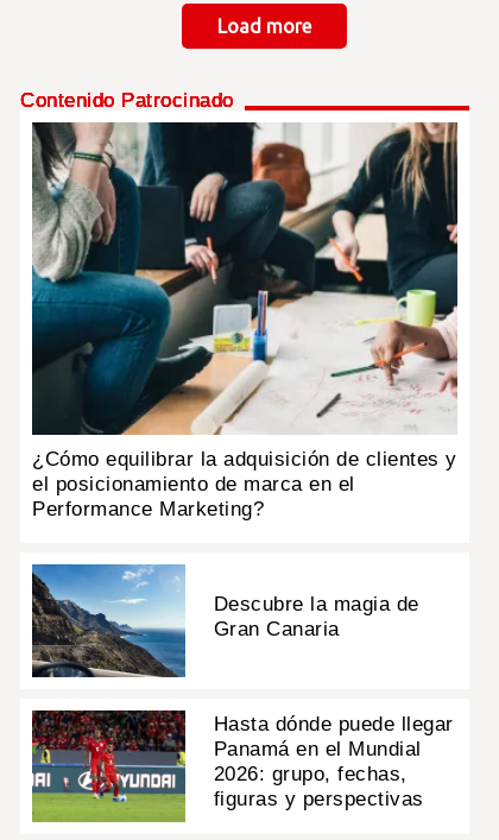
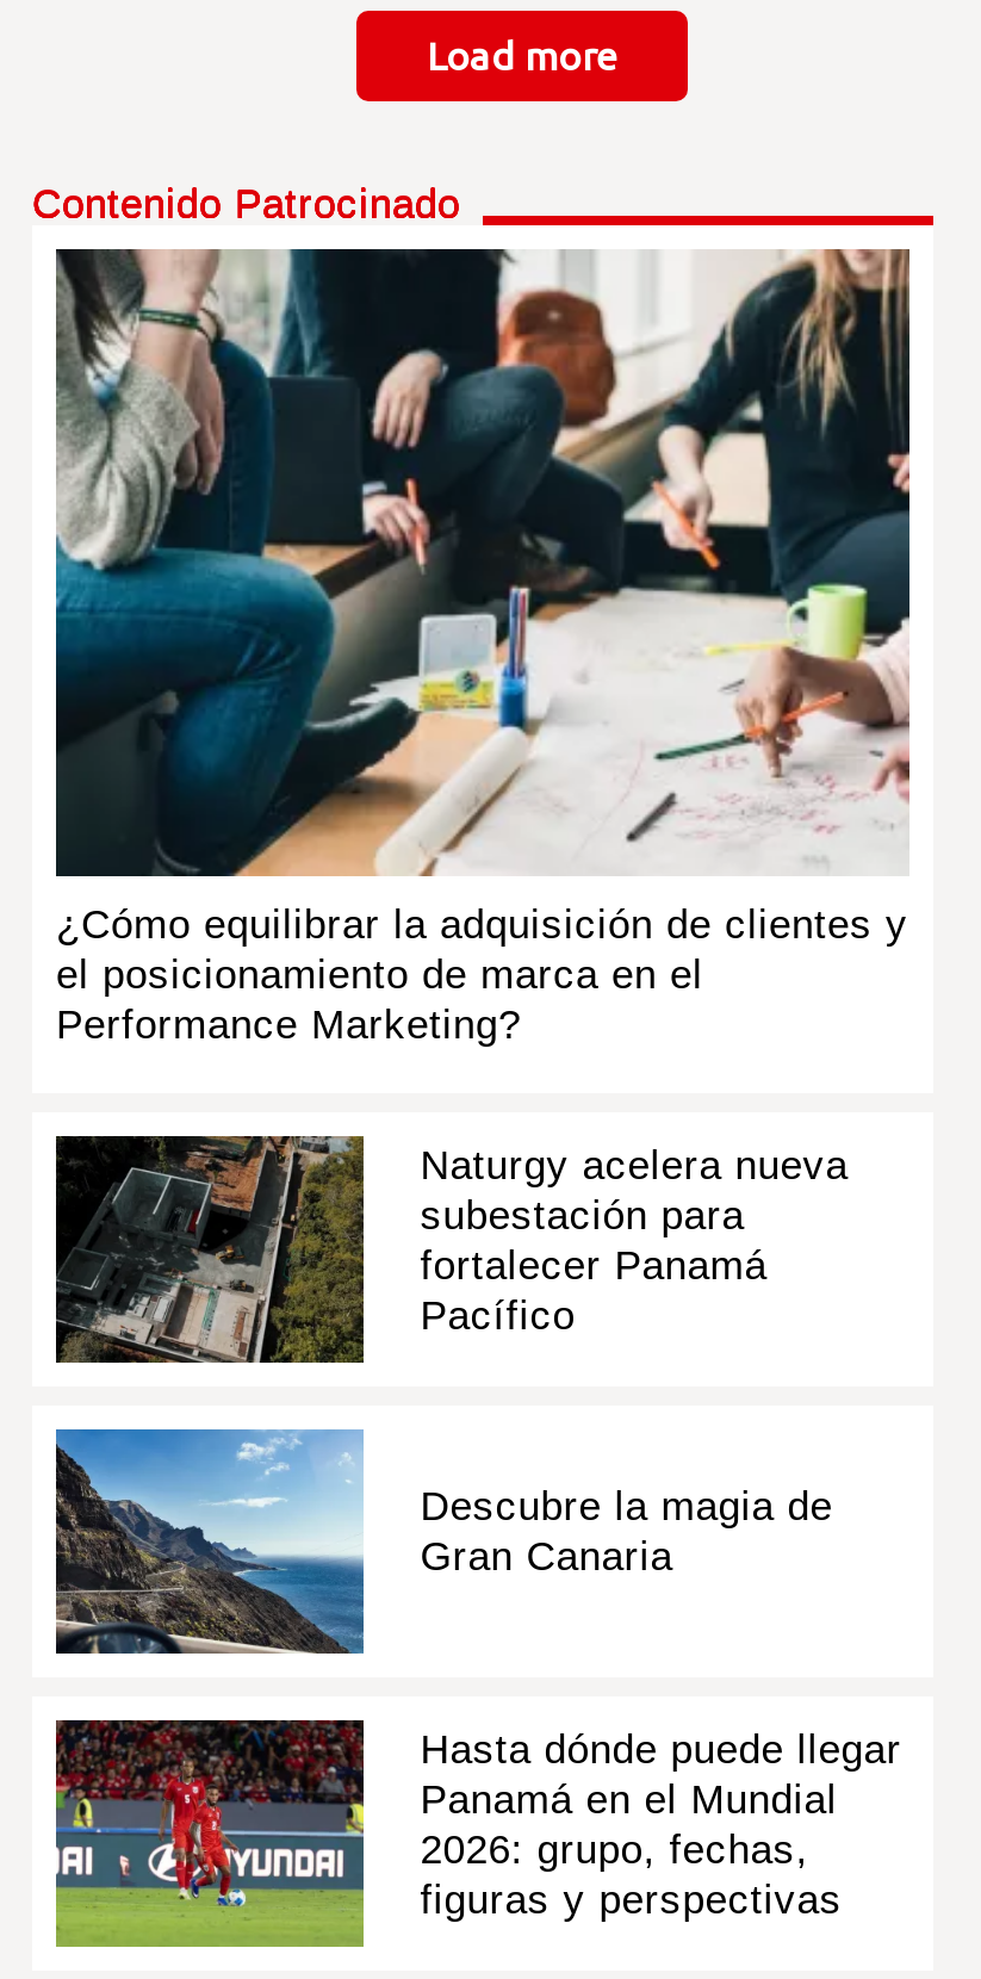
none -> [56,1134,848,1365] [image] | Naturgy acelera nueva | subestación para | fortalecer Panamá | Pacífico

